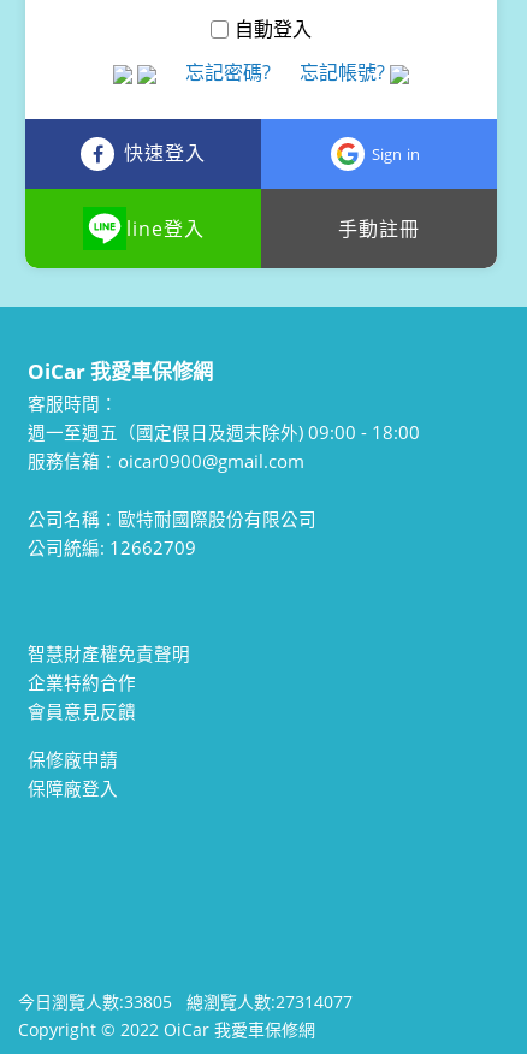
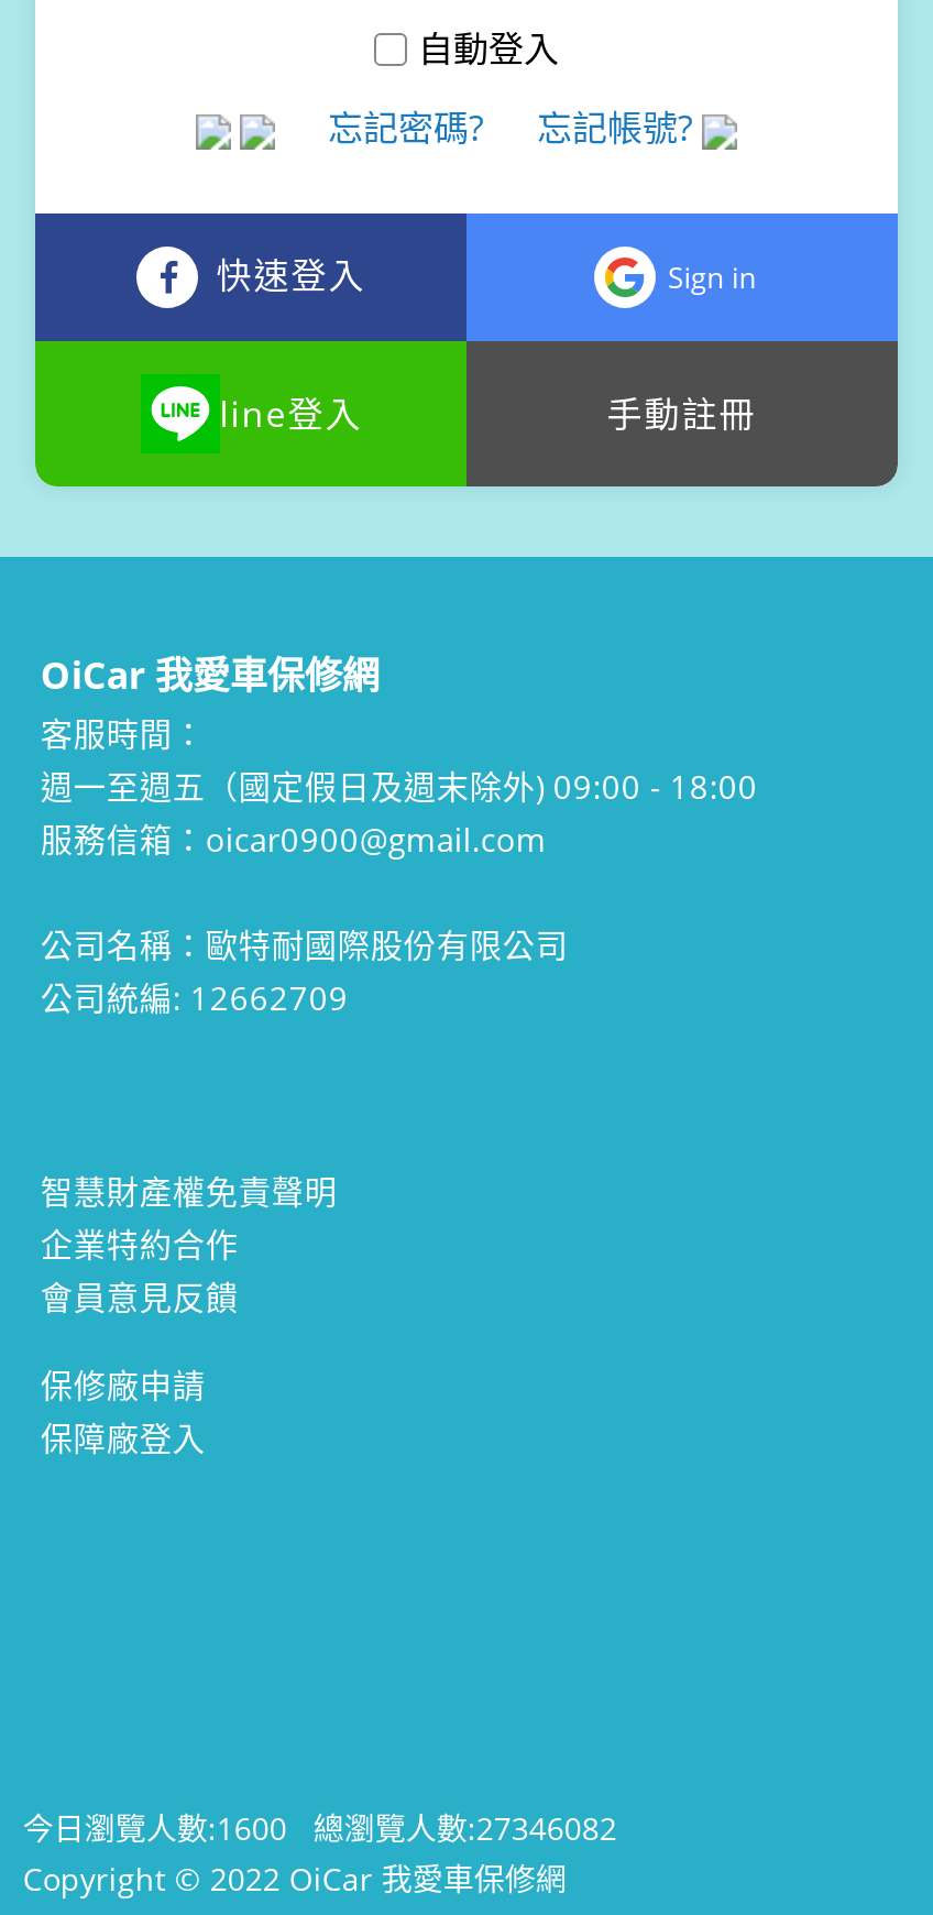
[19,990,353,1013] 今日瀏覽人數:33805總瀏覽人數:27314077 -> [23,1807,617,1849] 今日瀏覽人數:1600總瀏覽人數:27346082

